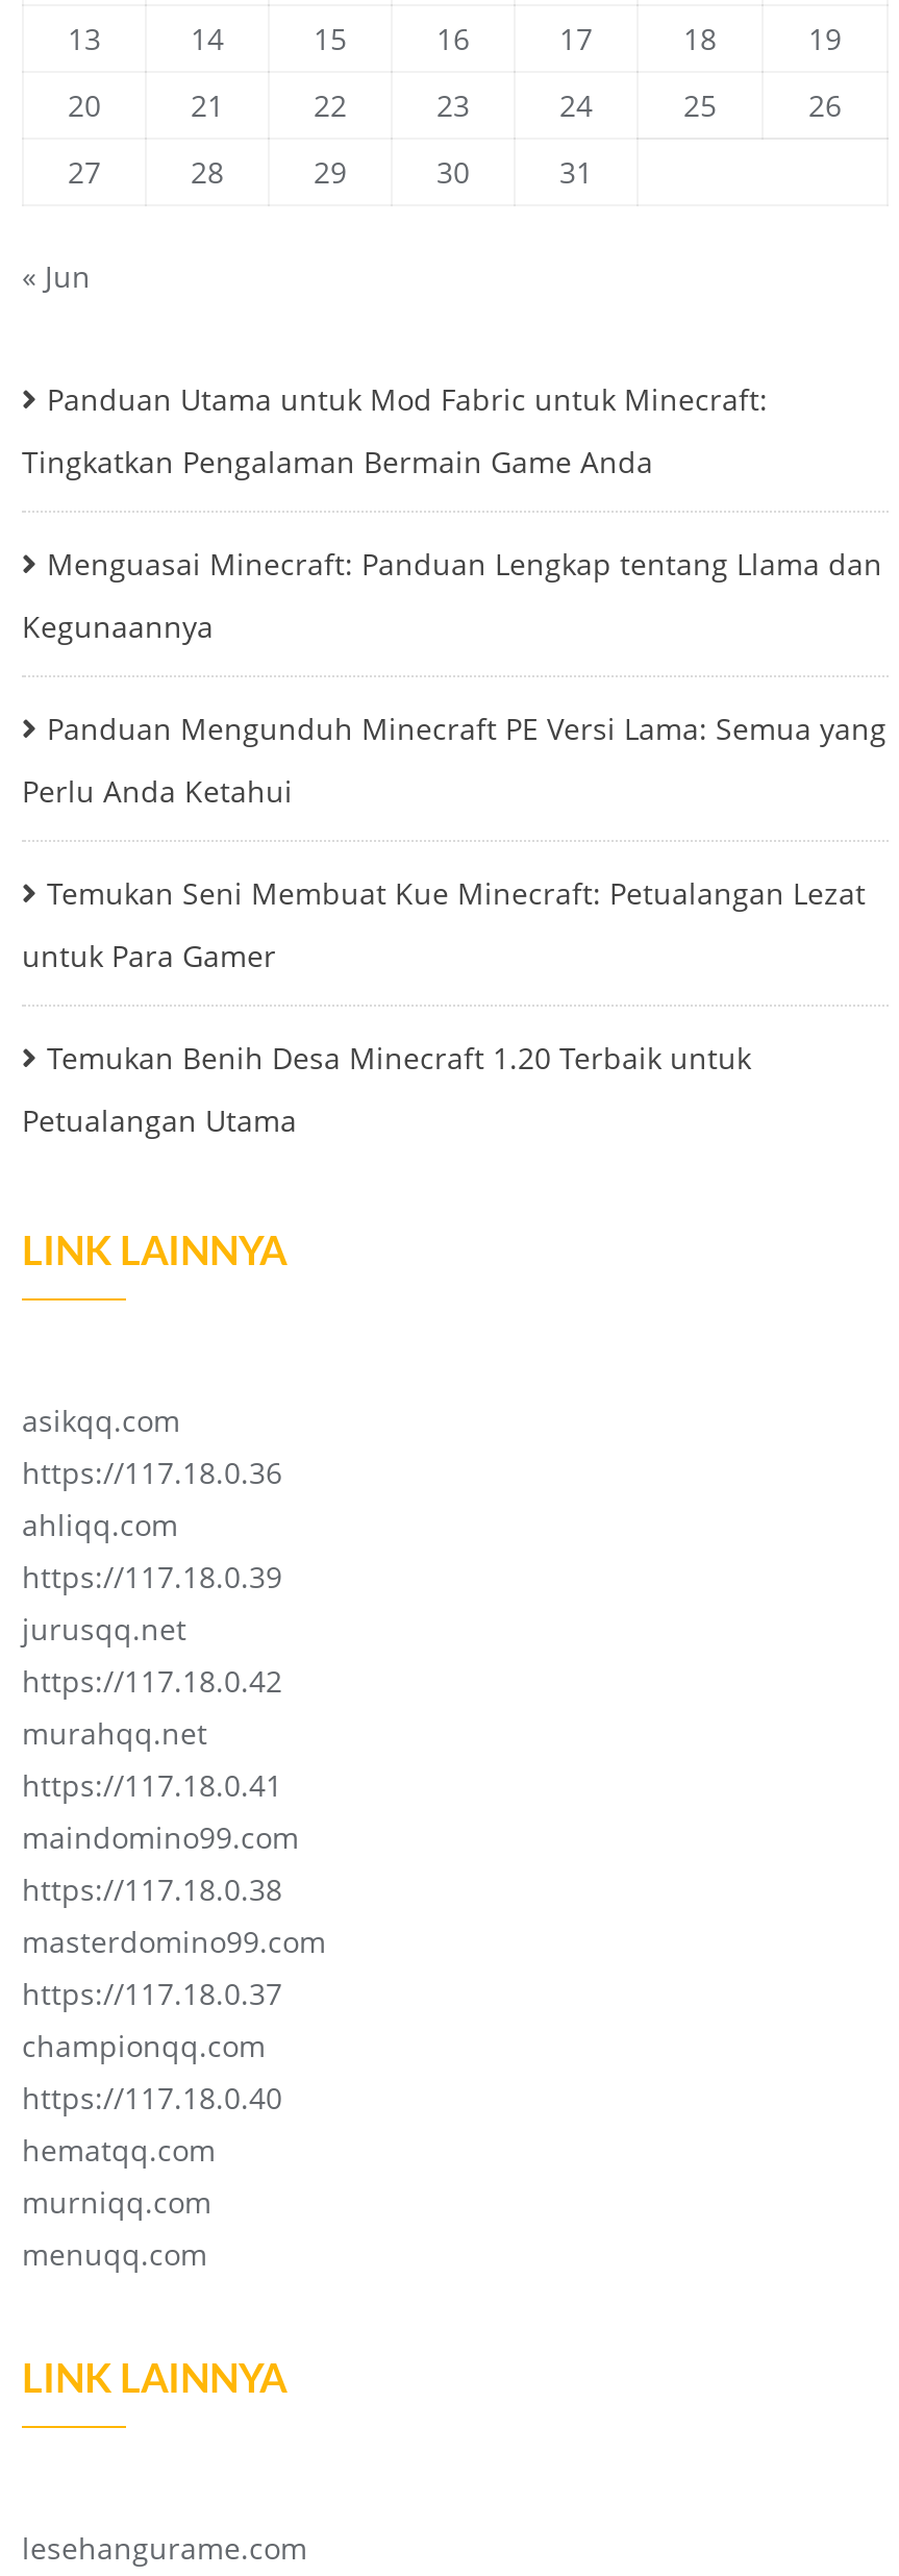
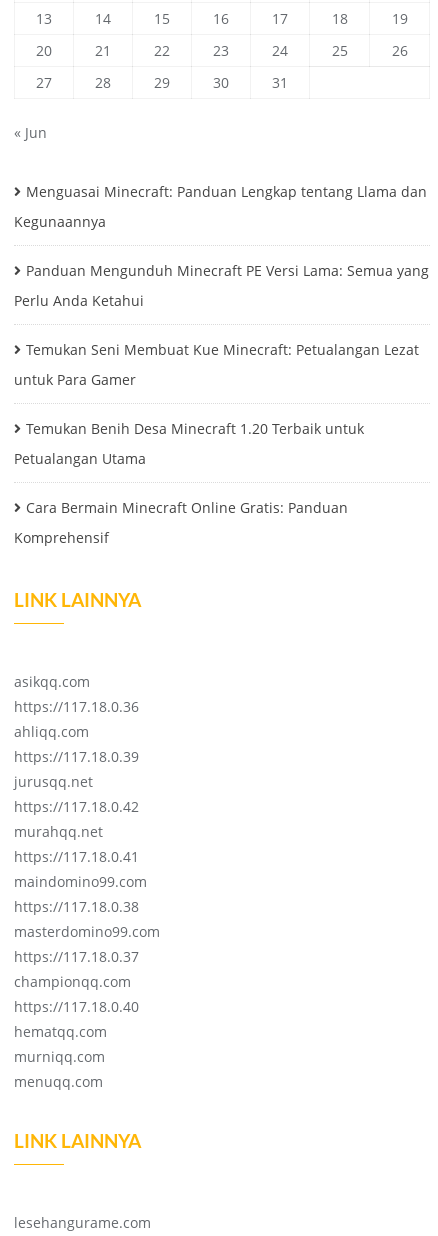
[22,379,768,481] Panduan Utama untuk Mod Fabric untuk Minecraft: | Tingkatkan Pengalaman Bermain Game Anda -> none
moved [22,544,886,1140] -> [14,182,429,468]: Menguasai Minecraft: Panduan Lengkap tentang Llama dan | Kegunaannya | Panduan Mengunduh Minecraft PE Versi Lama: Semua yang | Perlu Anda Ketahui | Temukan Seni Membuat Kue Minecraft: Petualangan Lezat | untuk Para Gamer | Temukan Benih Desa Minecraft 1.20 Terbaik untuk | Petualangan Utama
none -> [14,498,348,547] Cara Bermain Minecraft Online Gratis: Panduan | Komprehensif

